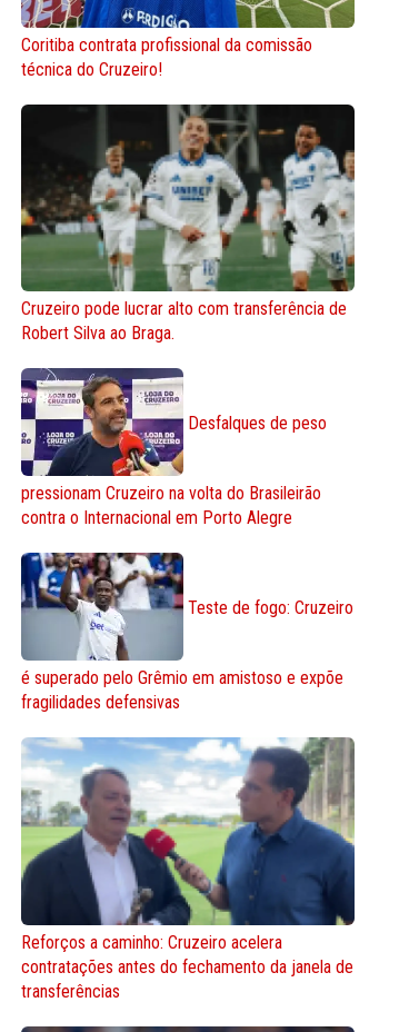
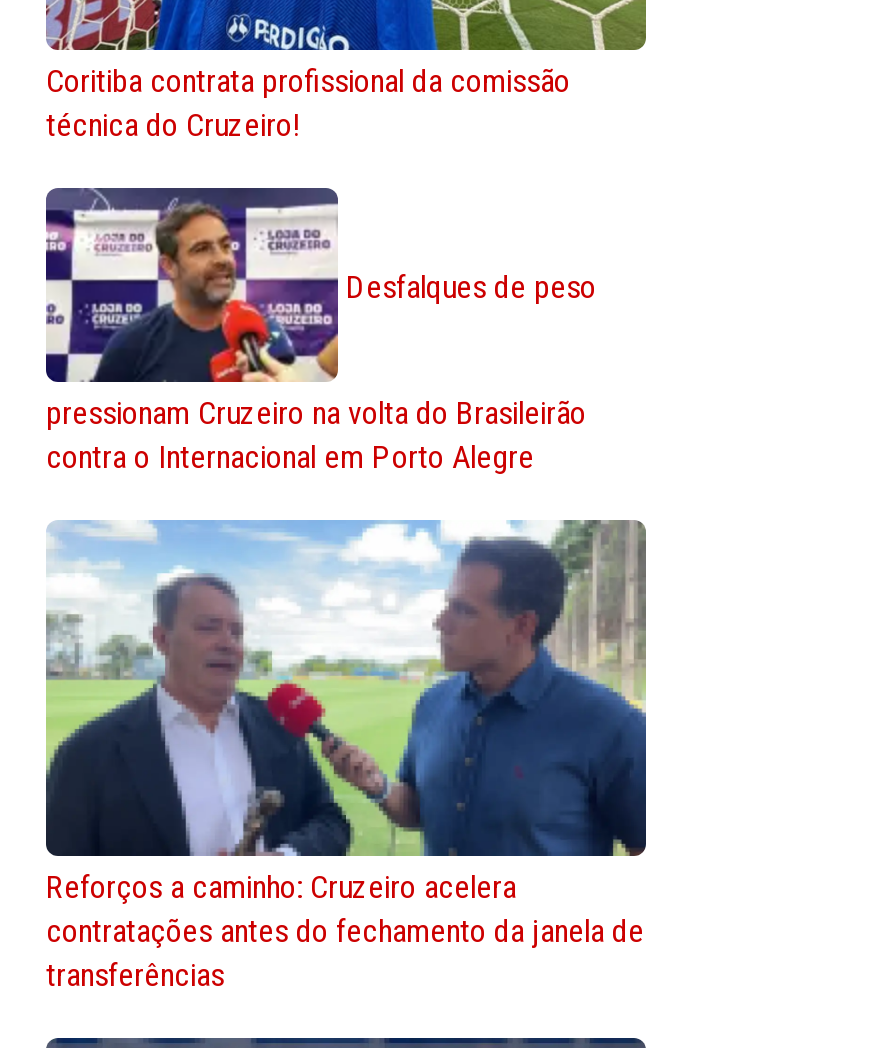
[20,103,356,344] [image] | Cruzeiro pode lucrar alto com transferência de | Robert Silva ao Braga. -> none
[20,552,353,713] [image] | Teste de fogo: Cruzeiro | é superado pelo Grêmio em amistoso e expõe | fragilidades defensivas -> none

